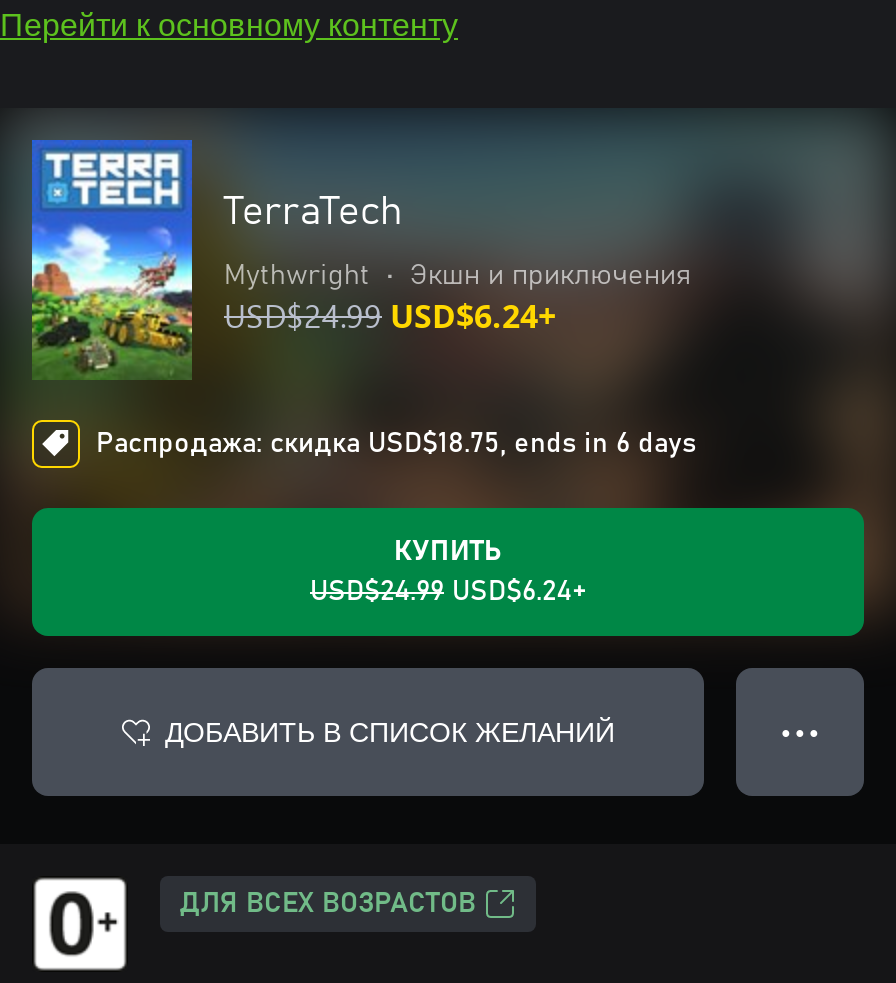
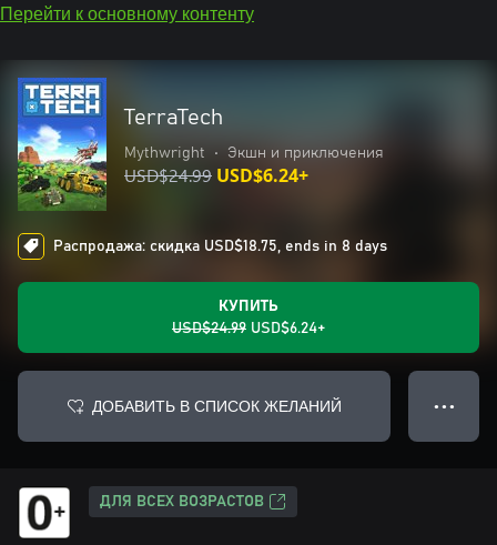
[96,430,696,458] Распродажа: скидка USD$18.75, ends in 6 days -> [53,239,387,254] Распродажа: скидка USD$18.75, ends in 8 days

